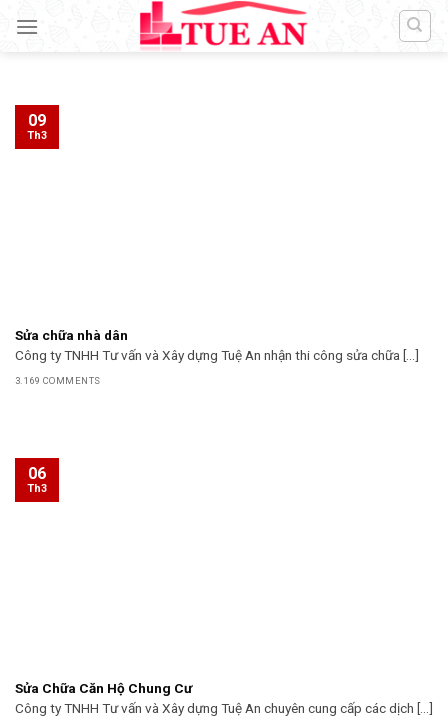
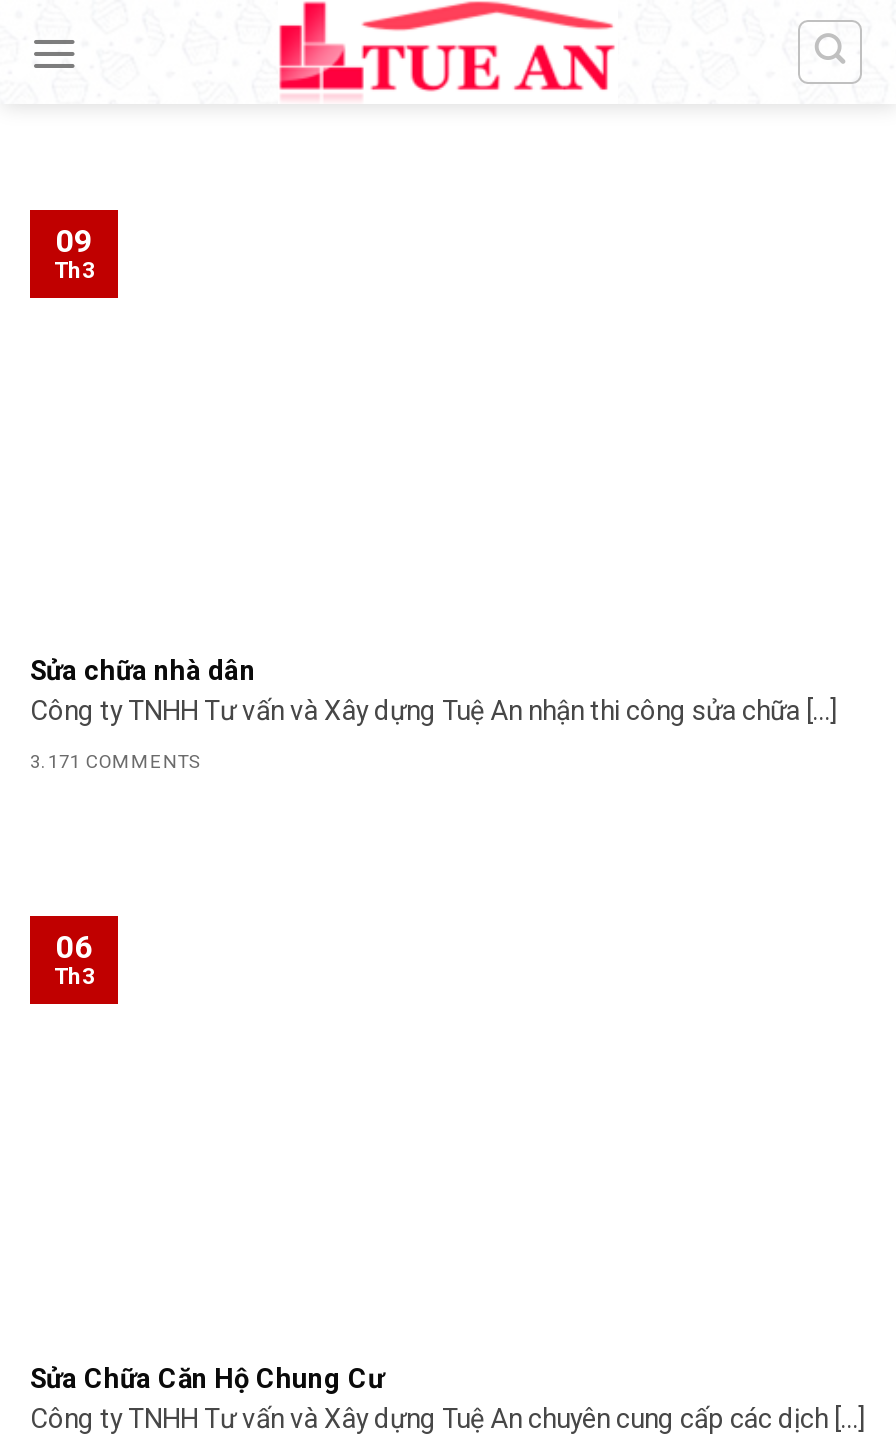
[15,375,101,386] 3.169 COMMENTS -> [30,749,201,771] 3.171 COMMENTS

